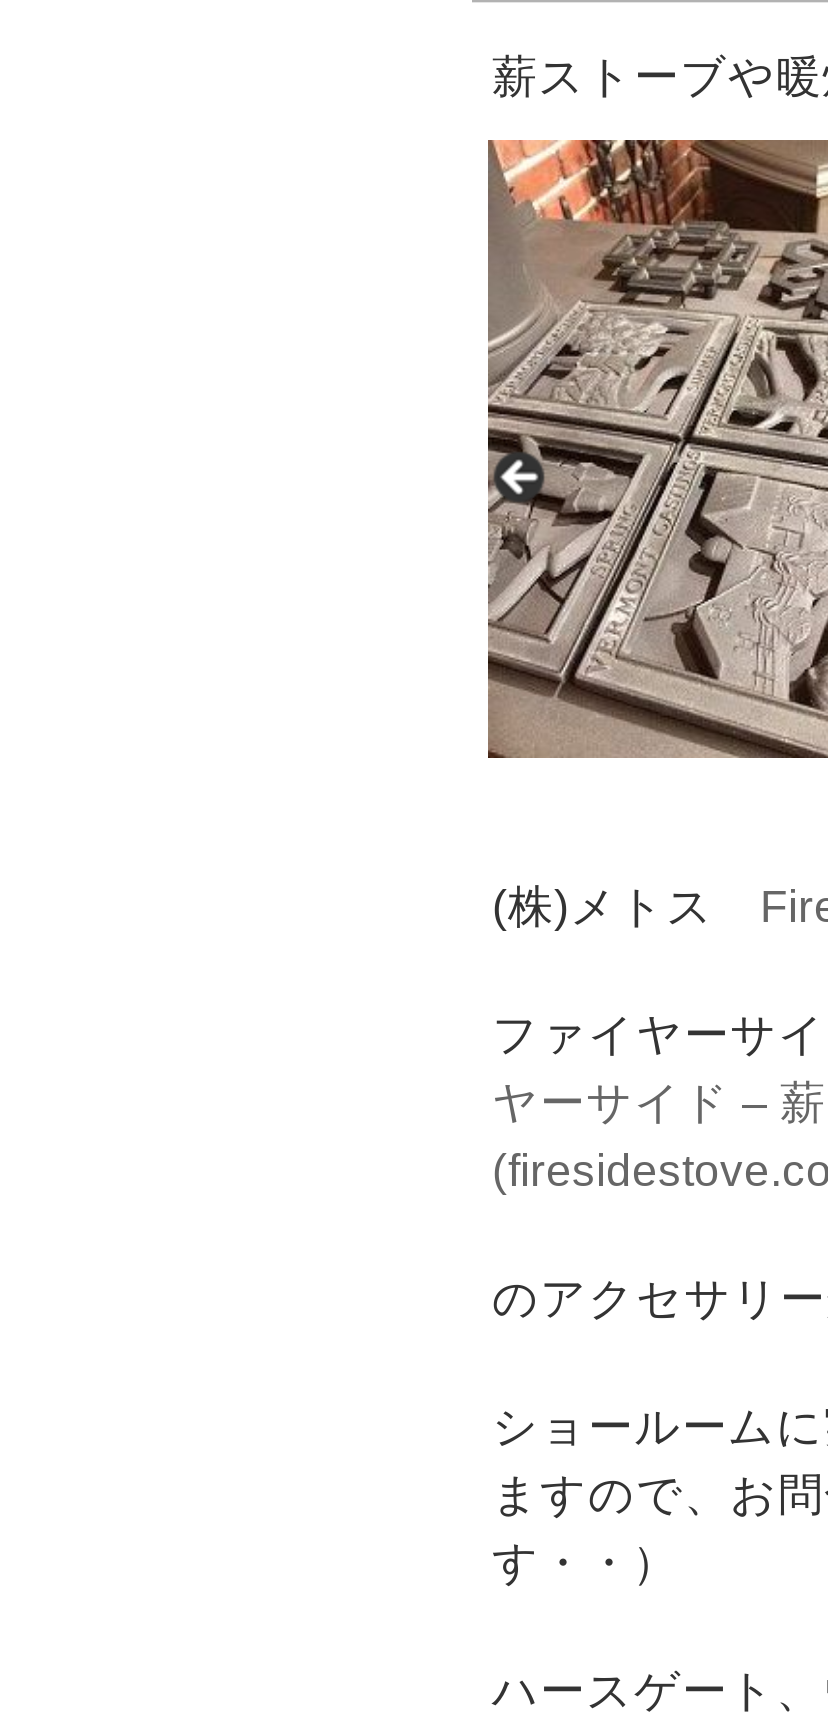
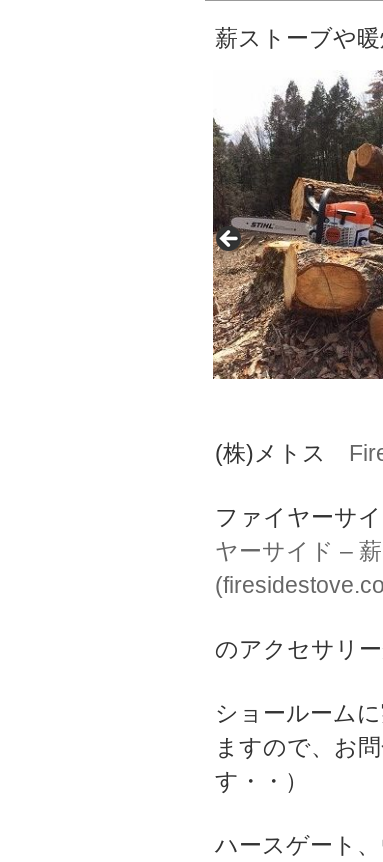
[486,138,822,760] [image] -> [213,70,380,379] [image]

